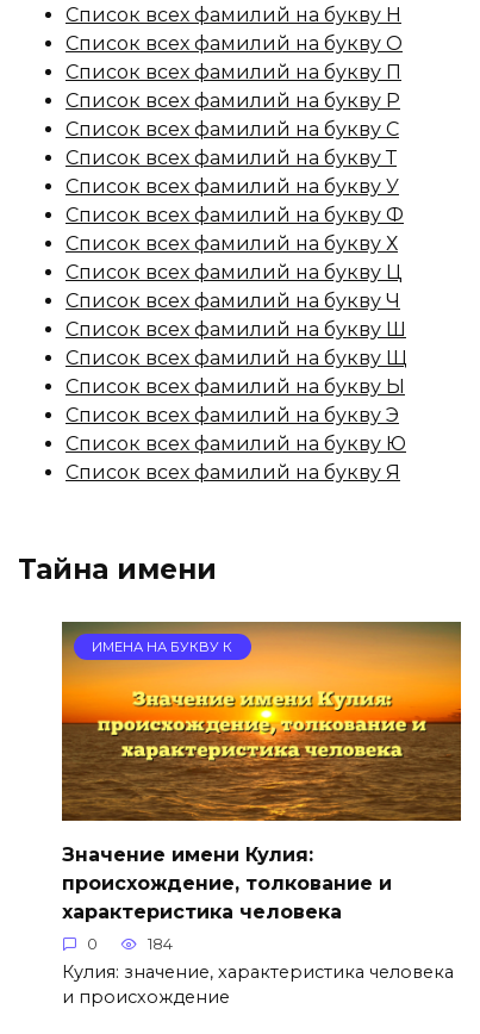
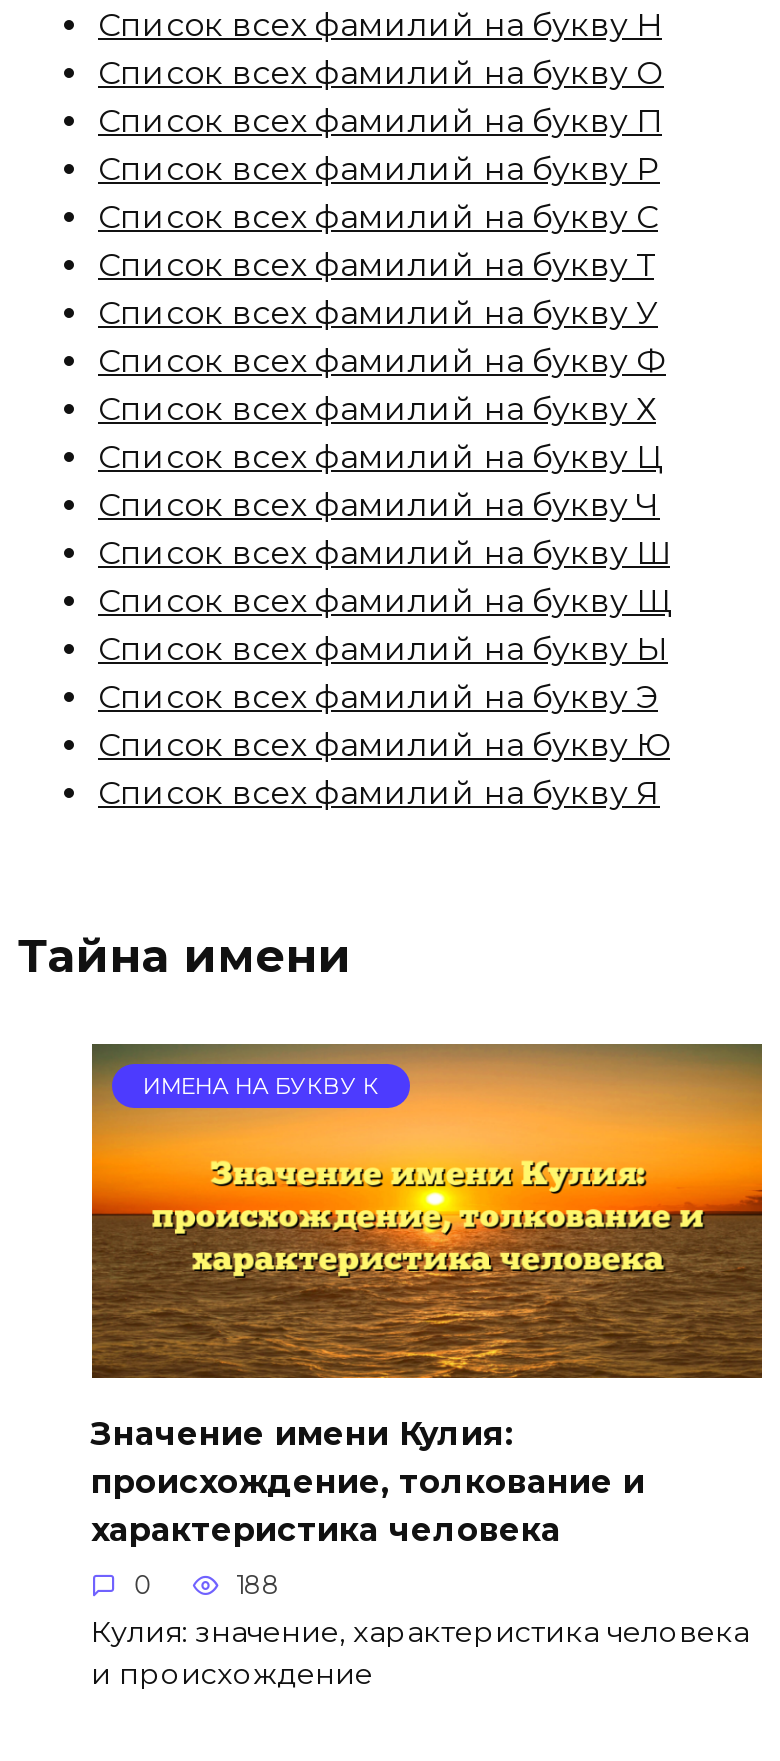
[148,936,173,954] 184 -> [236,1571,280,1601] 188

